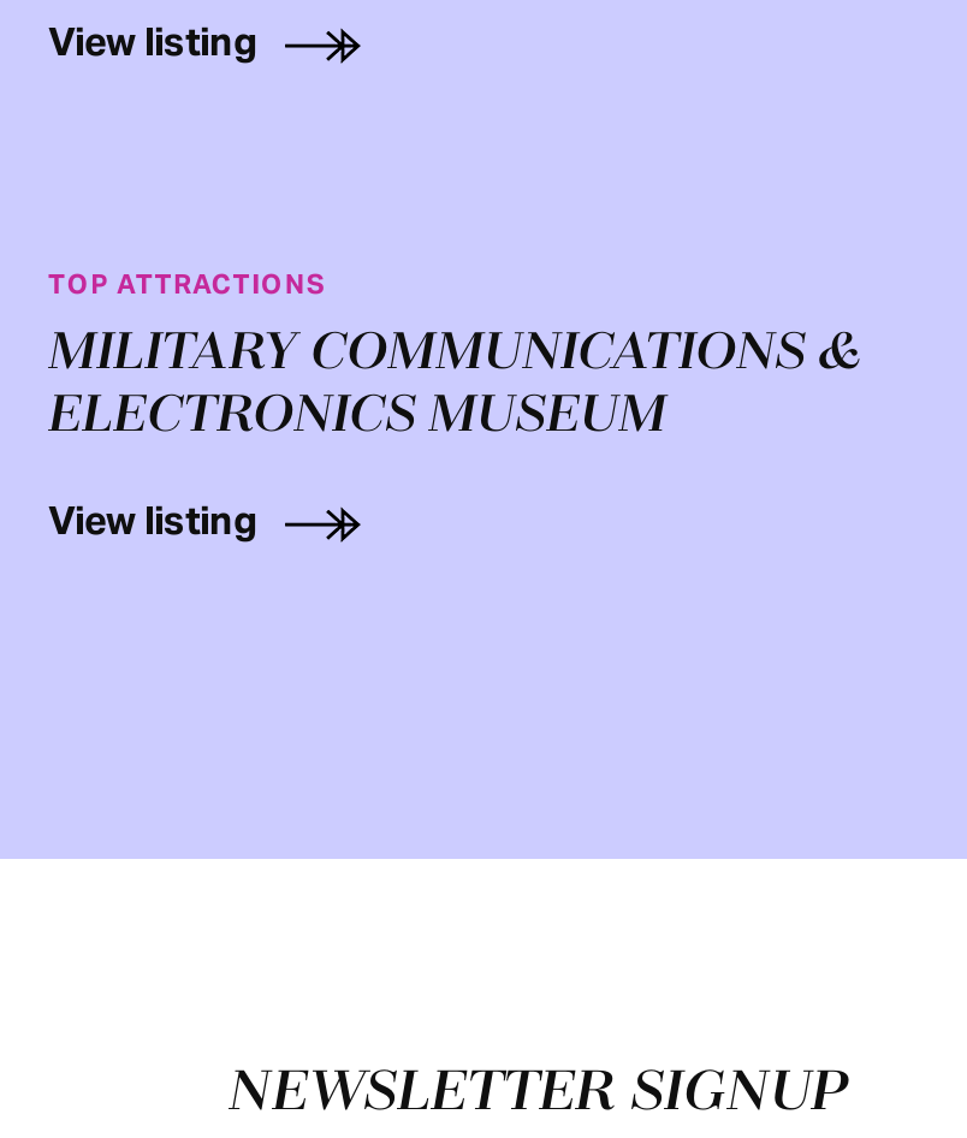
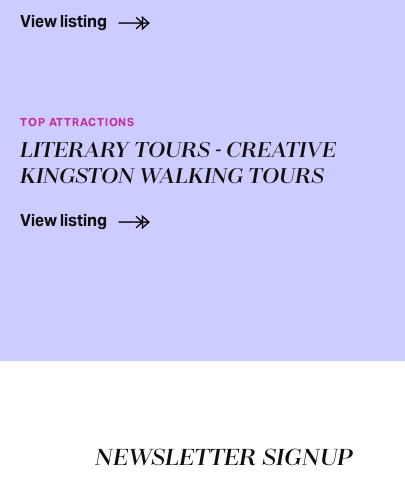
[48,325,861,445] MILITARY COMMUNICATIONS & | ELECTRONICS MUSEUM -> [20,139,336,189] LITERARY TOURS - CREATIVE | KINGSTON WALKING TOURS

